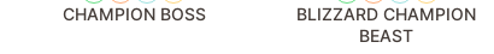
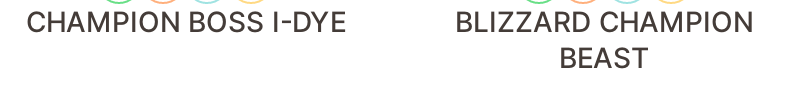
[63,3,206,23] CHAMPION BOSS -> [26,5,346,39] CHAMPION BOSS I-DYE

